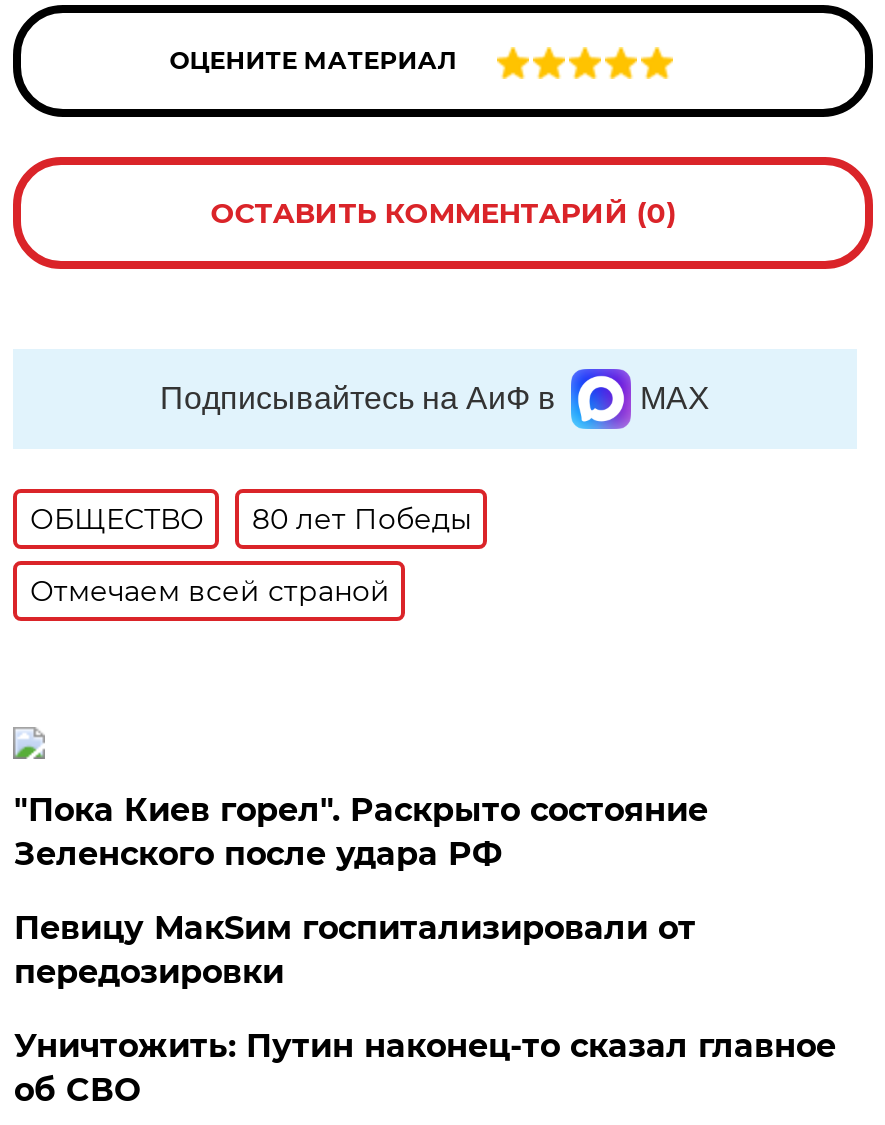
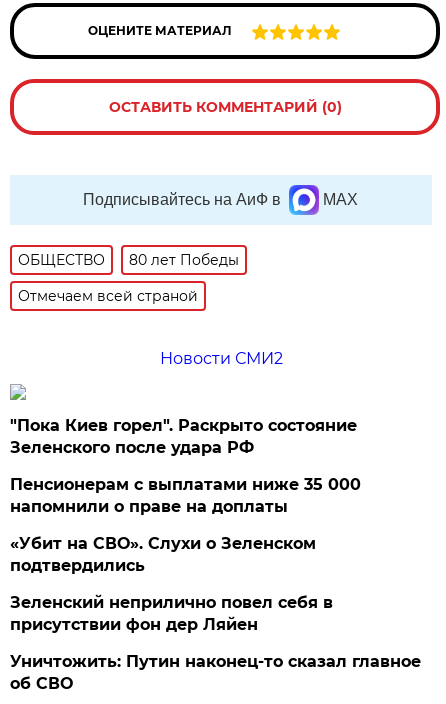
none -> [160,349,283,368] Новости СМИ2
[14,909,696,991] Певицу МакSим госпитализировали от | передозировки -> [10,475,361,634] Пенсионерам с выплатами ниже 35 000 | напомнили о праве на доплаты | «Убит на СВО». Слухи о Зеленском | подтвердились | Зеленский неприлично повел cебя в | присутствии фон дер Ляйен

